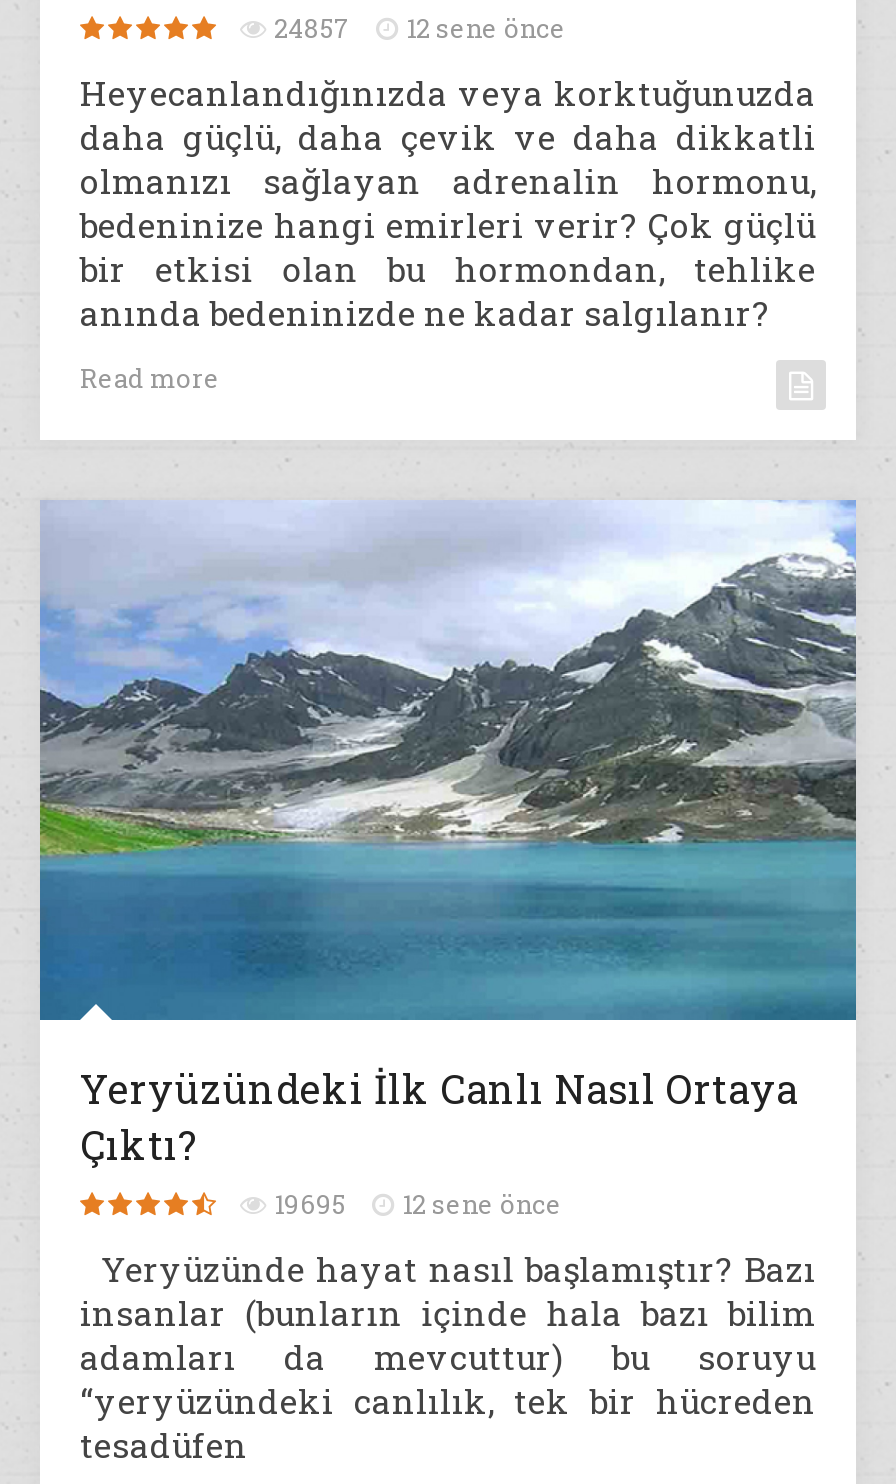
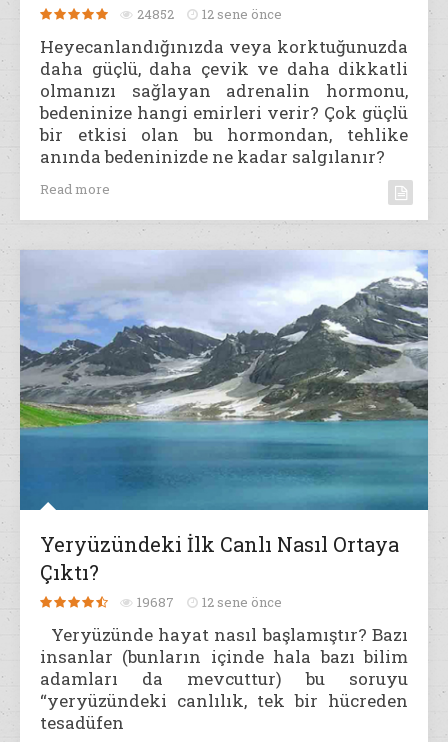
[274,11,566,47] 24857 12 sene önce -> [137,5,282,23] 24852 12 sene önce
[274,1186,562,1222] 19695 12 sene önce -> [137,593,282,611] 19687 12 sene önce

